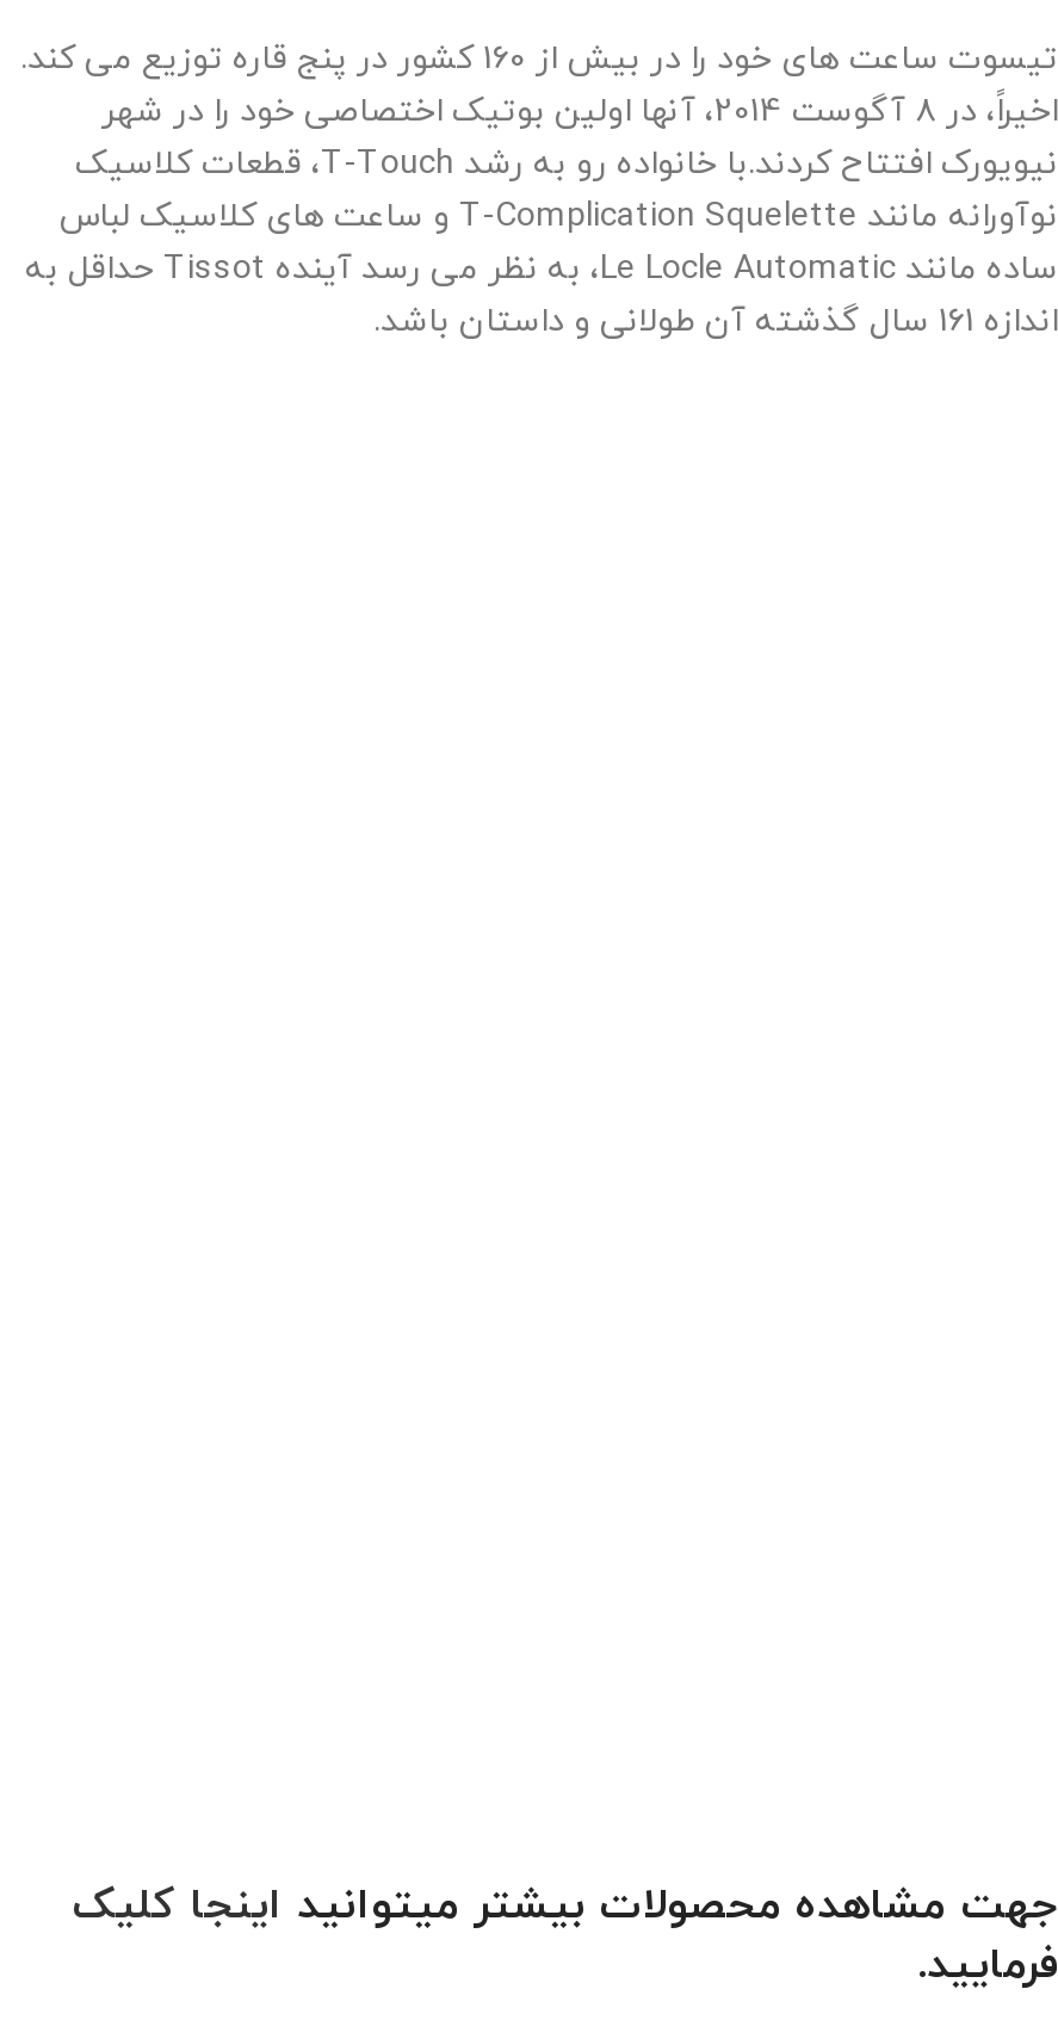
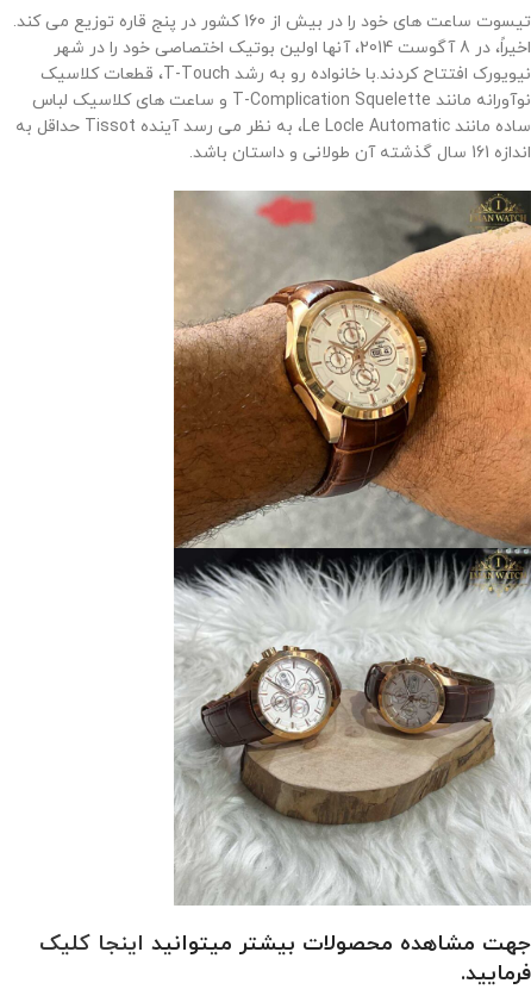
none -> [173,189,527,907] [image]

